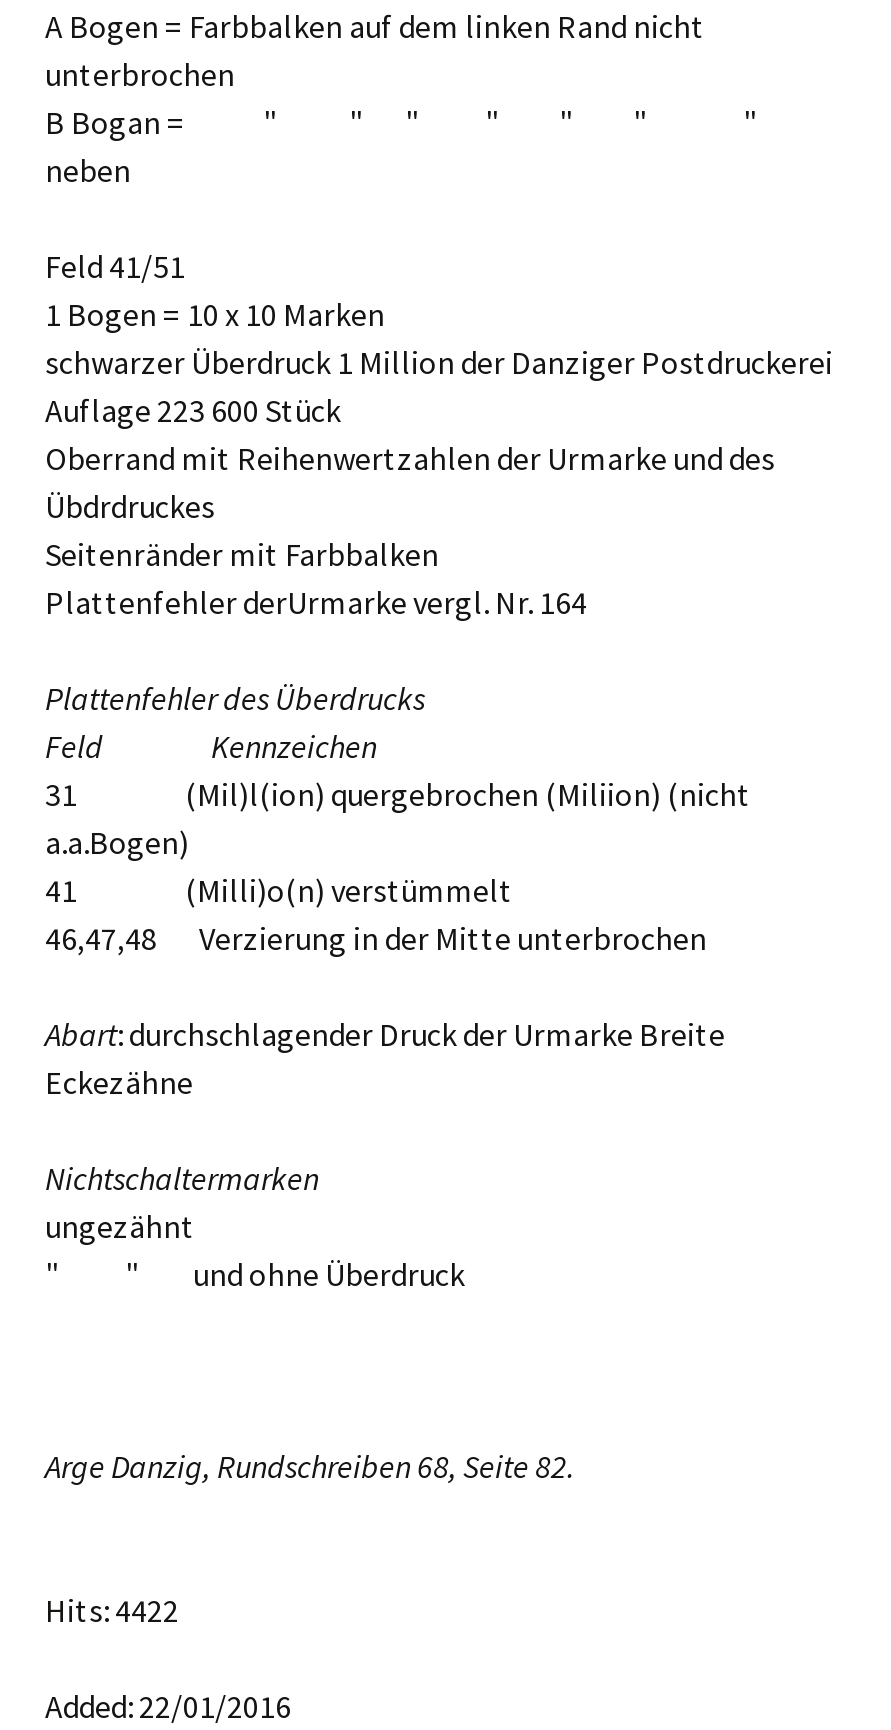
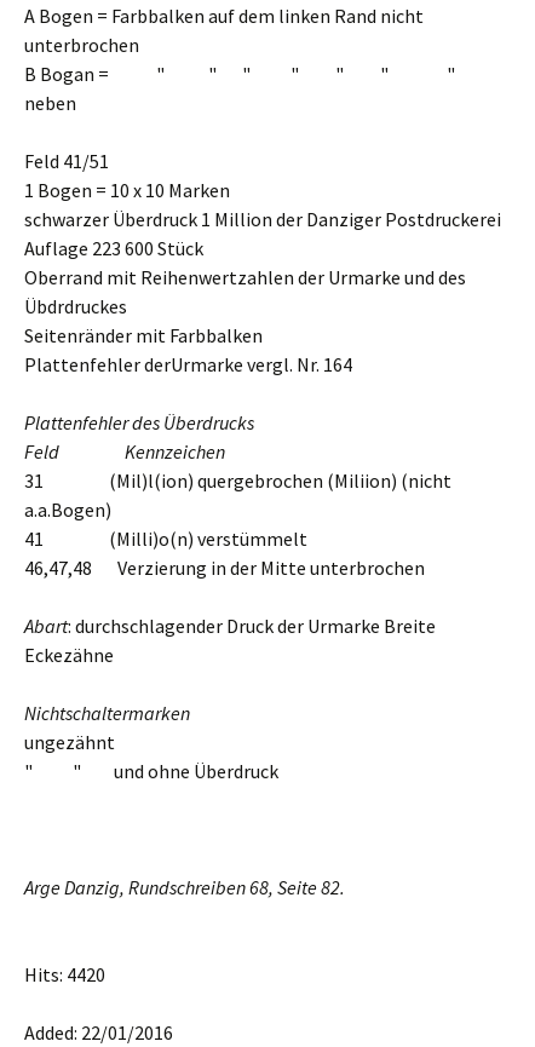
[45,1590,179,1630] Hits: 4422 -> [24,962,105,986] Hits: 4420

